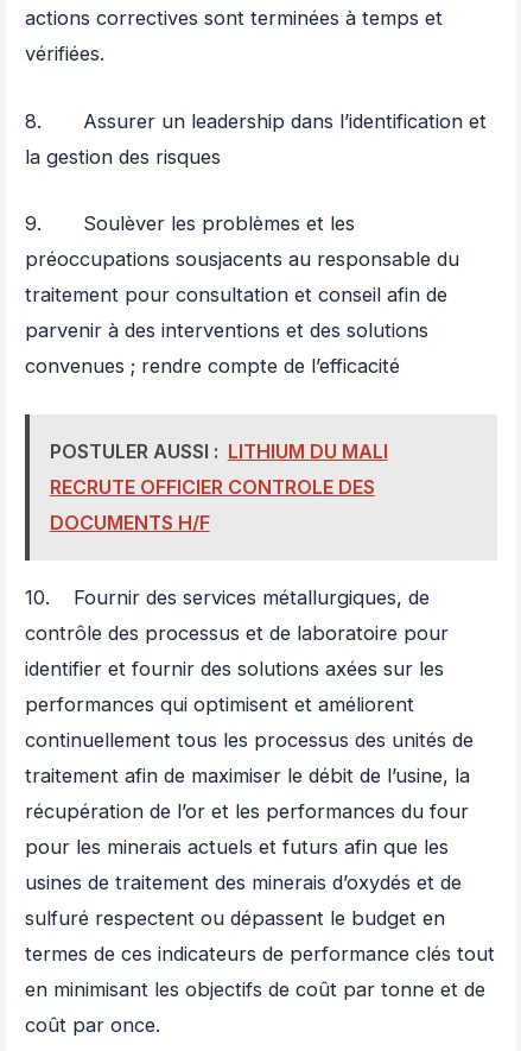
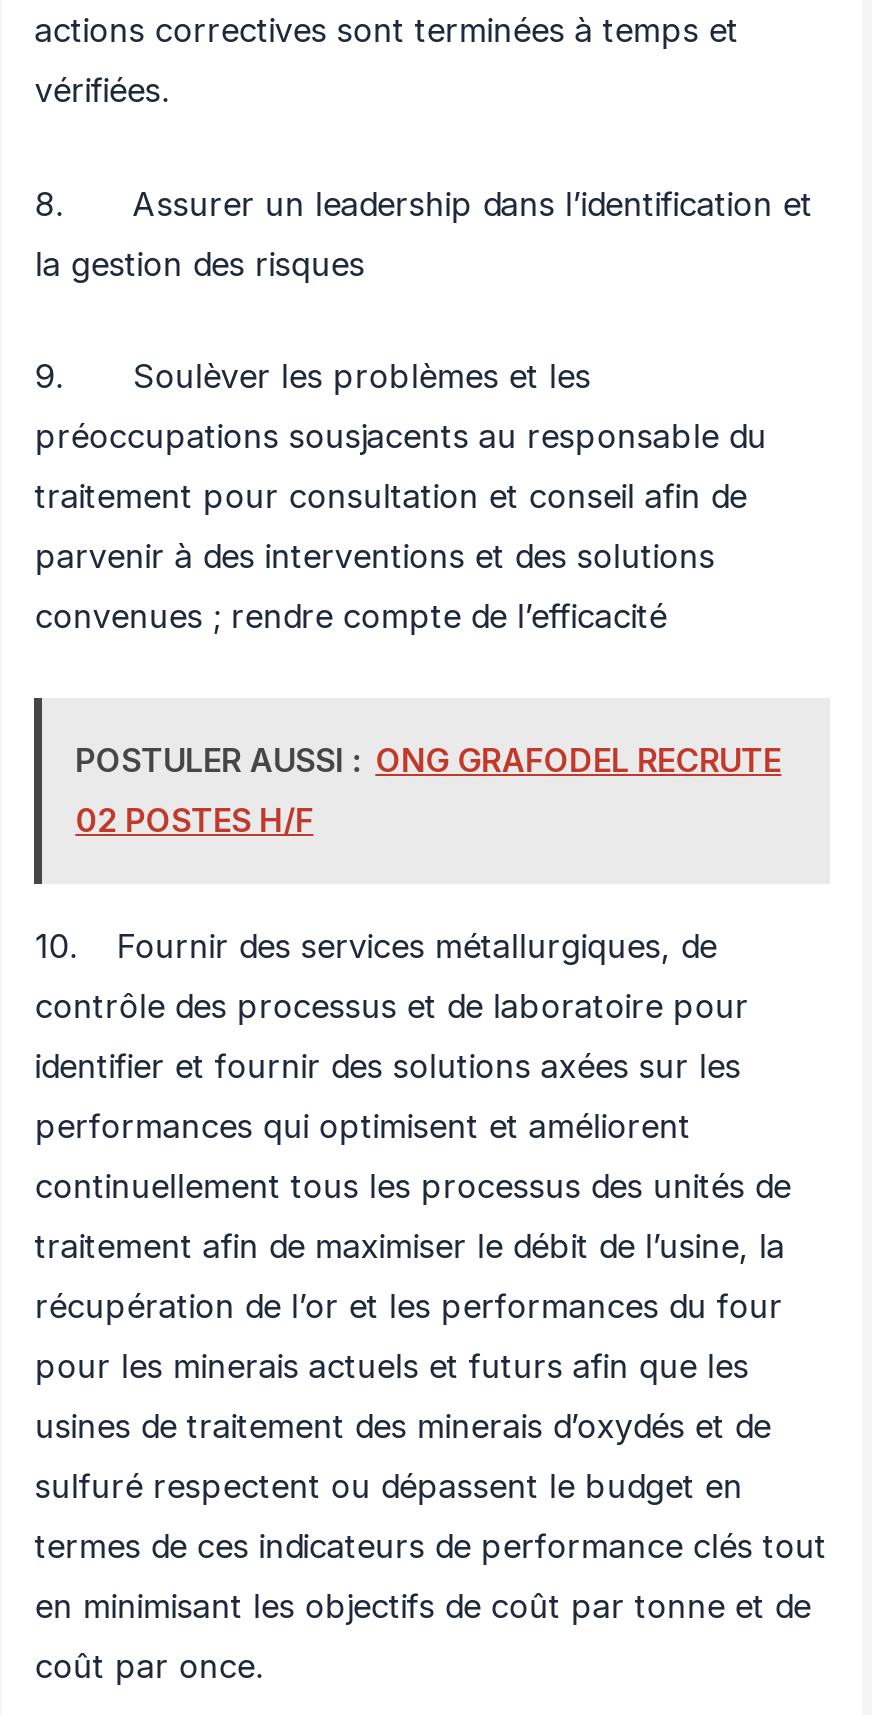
[49,440,388,535] POSTULER AUSSI : LITHIUM DU MALI | RECRUTE OFFICIER CONTROLE DES | DOCUMENTS H/F -> [75,741,781,841] POSTULER AUSSI : ONG GRAFODEL RECRUTE | 02 POSTES H/F

